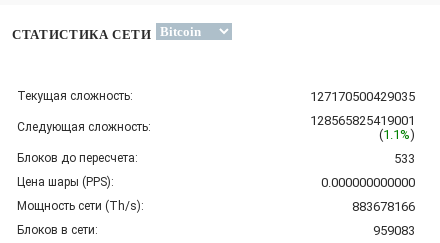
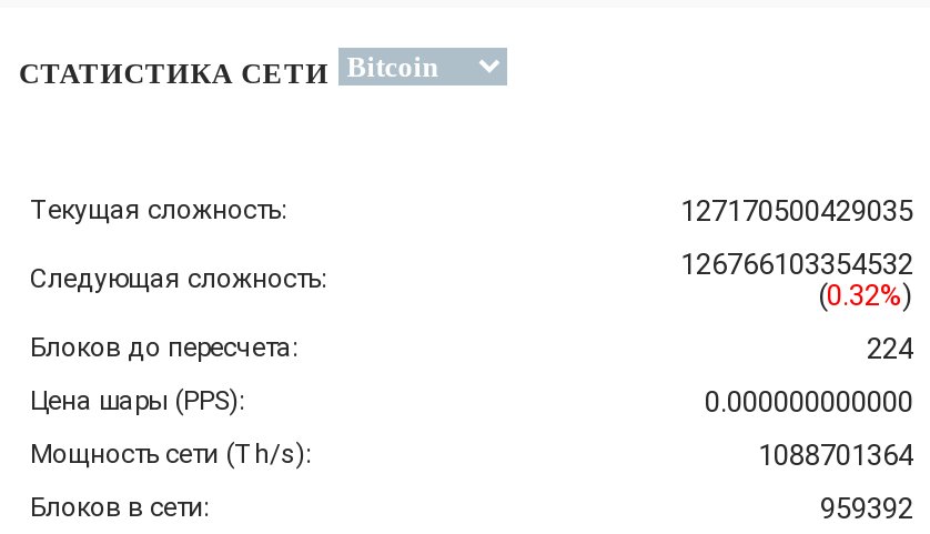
[310,112,415,127] 128565825419001 -> [680,246,913,280] 126766103354532
[379,126,415,141] (1.1%) -> [818,278,913,311] (0.32%)
[394,150,415,165] 533 -> [867,331,913,364] 224
[352,198,415,213] 883678166 -> [758,437,913,471] 1088701364
[373,222,415,237] 959083 -> [820,491,913,524] 959392

